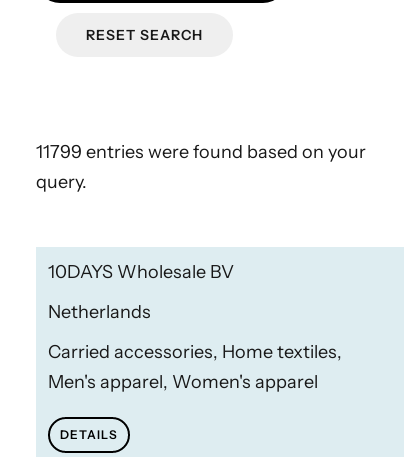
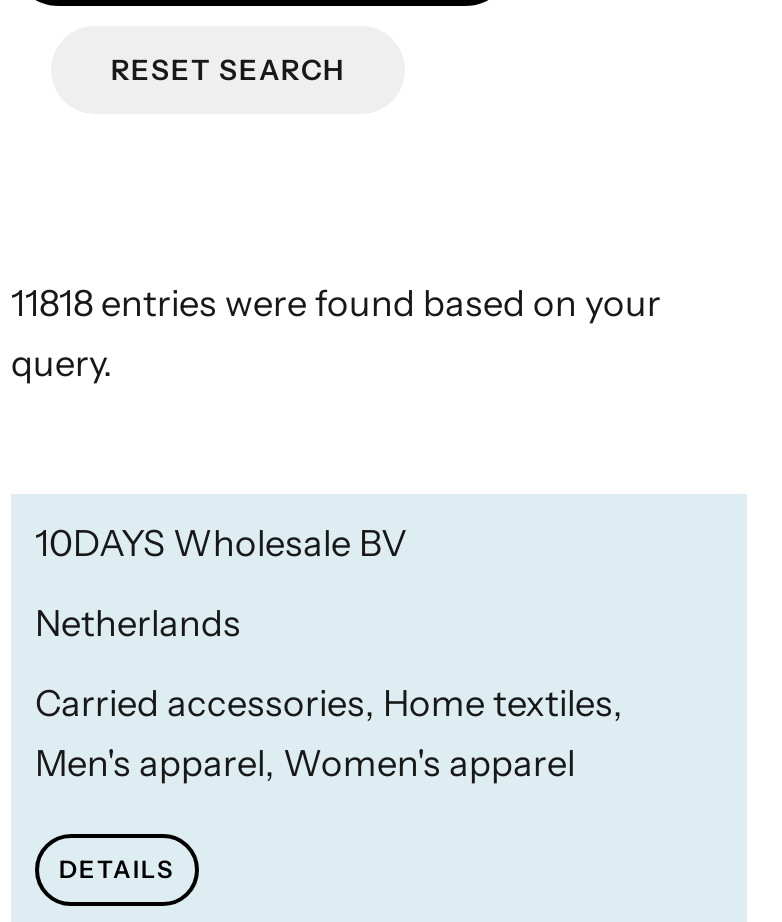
[36,141,366,163] 11799 entries were found based on your -> [11,282,661,326] 11818 entries were found based on your

